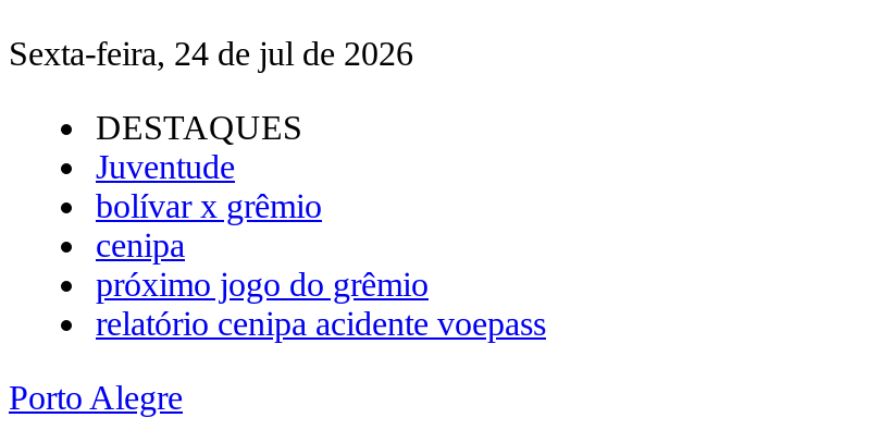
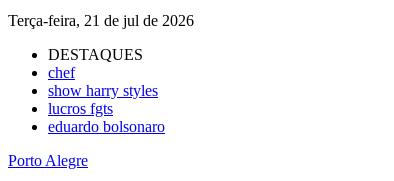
[9,35,413,72] Sexta-feira, 24 de jul de 2026 -> [8,12,194,29] Terça-feira, 21 de jul de 2026
[96,148,546,342] Juventude | bolívar x grêmio | cenipa | próximo jogo do grêmio | relatório cenipa acidente voepass -> [48,64,165,135] chef | show harry styles | lucros fgts | eduardo bolsonaro

